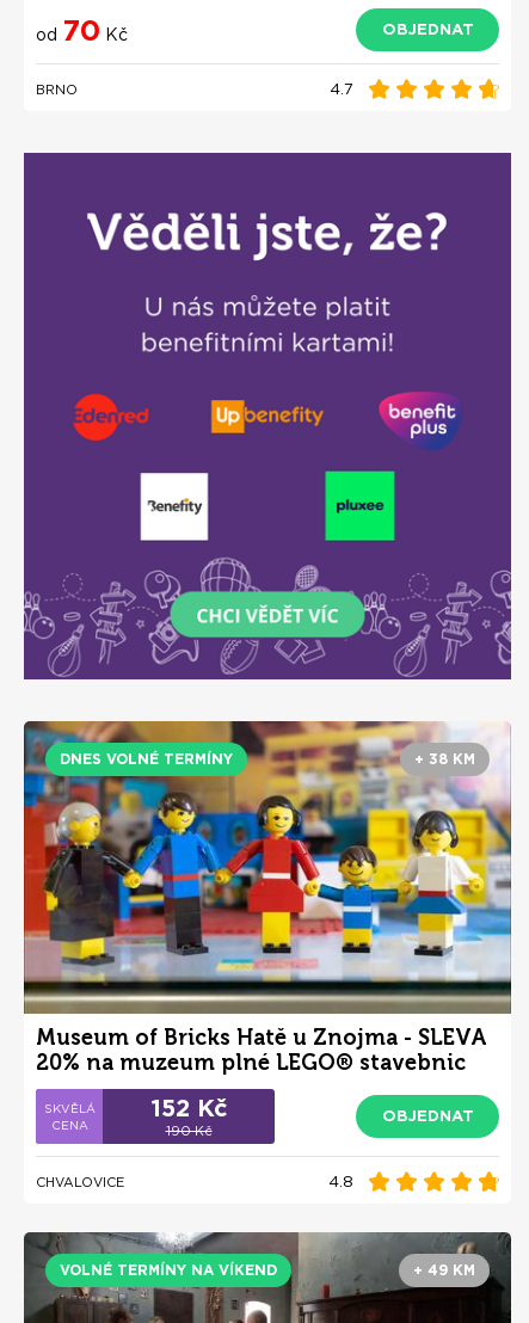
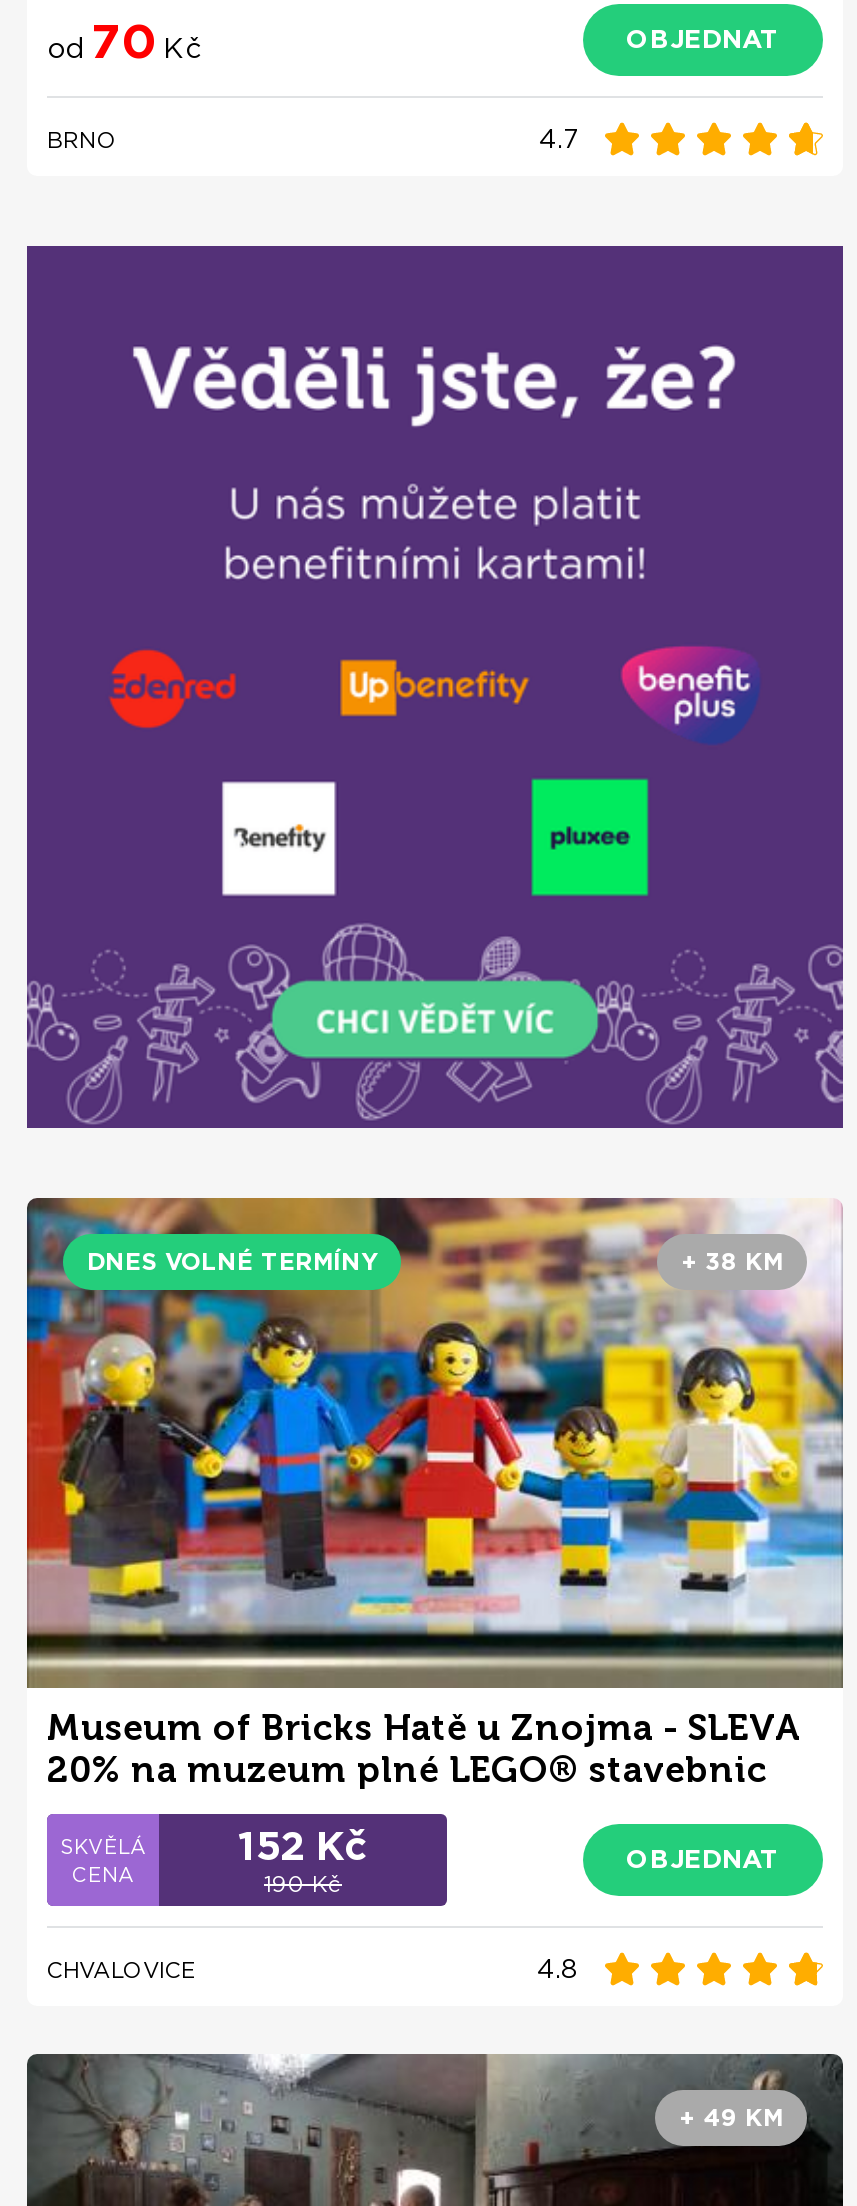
[60,1261,277,1279] VOLNÉ TERMÍNY NA VÍKEND -> none

